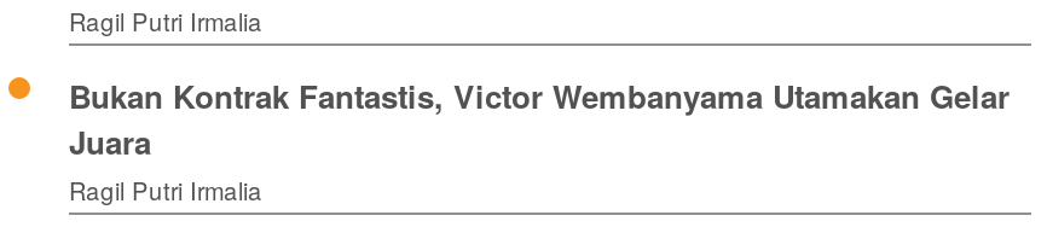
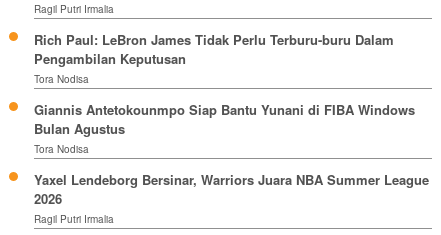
[69,73,1010,165] Bukan Kontrak Fantastis, Victor Wembanyama Utamakan Gelar | Juara -> [34,30,429,208] Rich Paul: LeBron James Tidak Perlu Terburu-buru Dalam | Pengambilan Keputusan | Tora Nodisa | Giannis Antetokounmpo Siap Bantu Yunani di FIBA Windows | Bulan Agustus | Tora Nodisa | Yaxel Lendeborg Bersinar, Warriors Juara NBA Summer League | 2026

